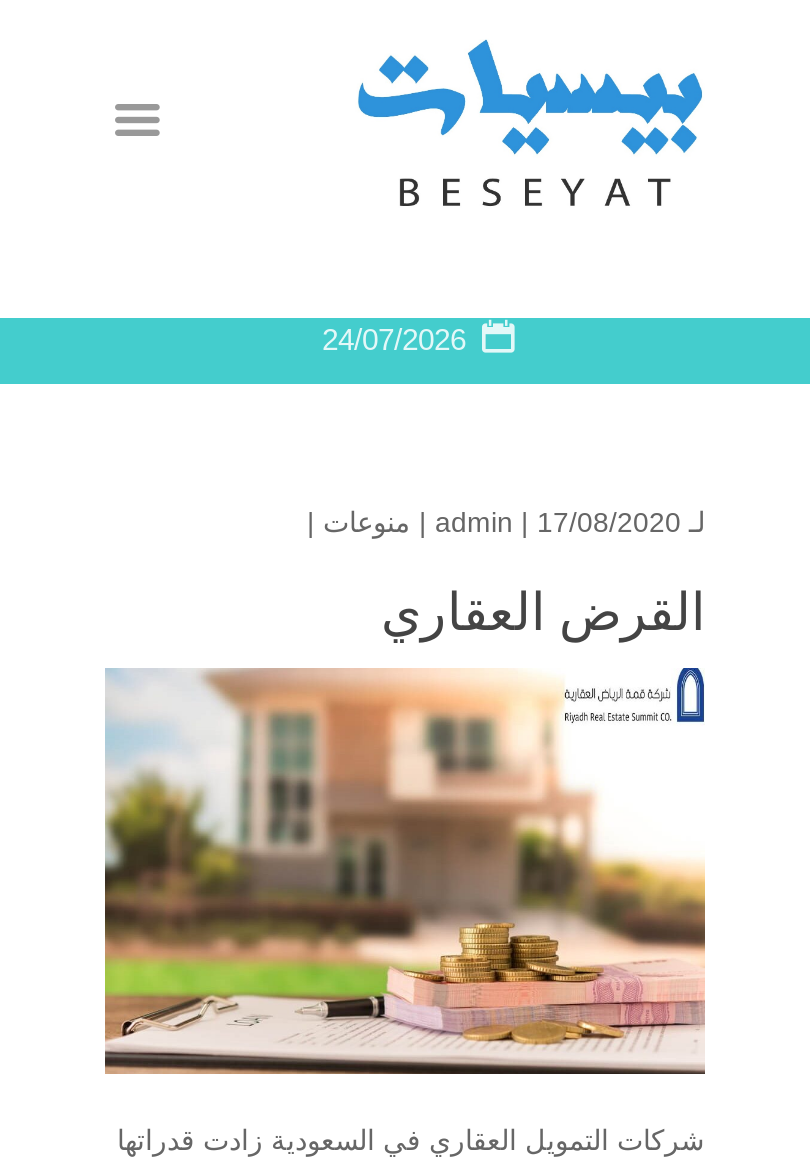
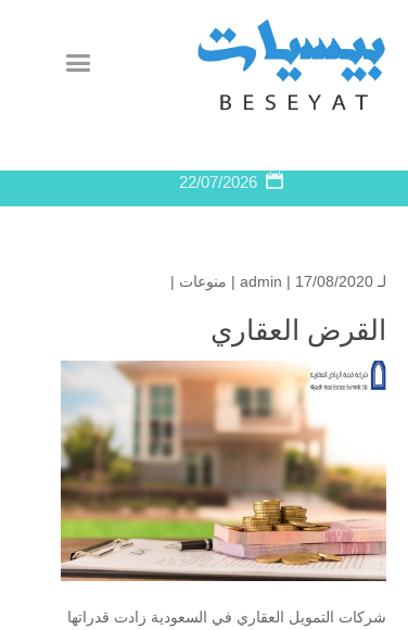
[322,322,466,356] 24/07/2026 -> [178,173,257,191] 22/07/2026

